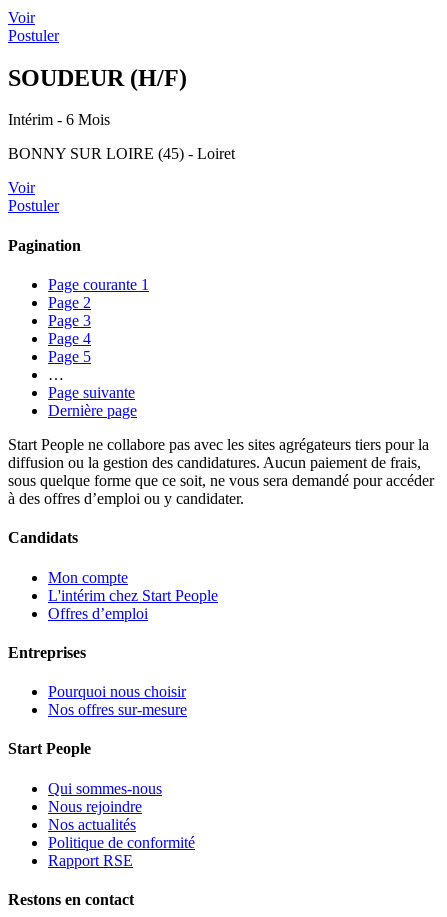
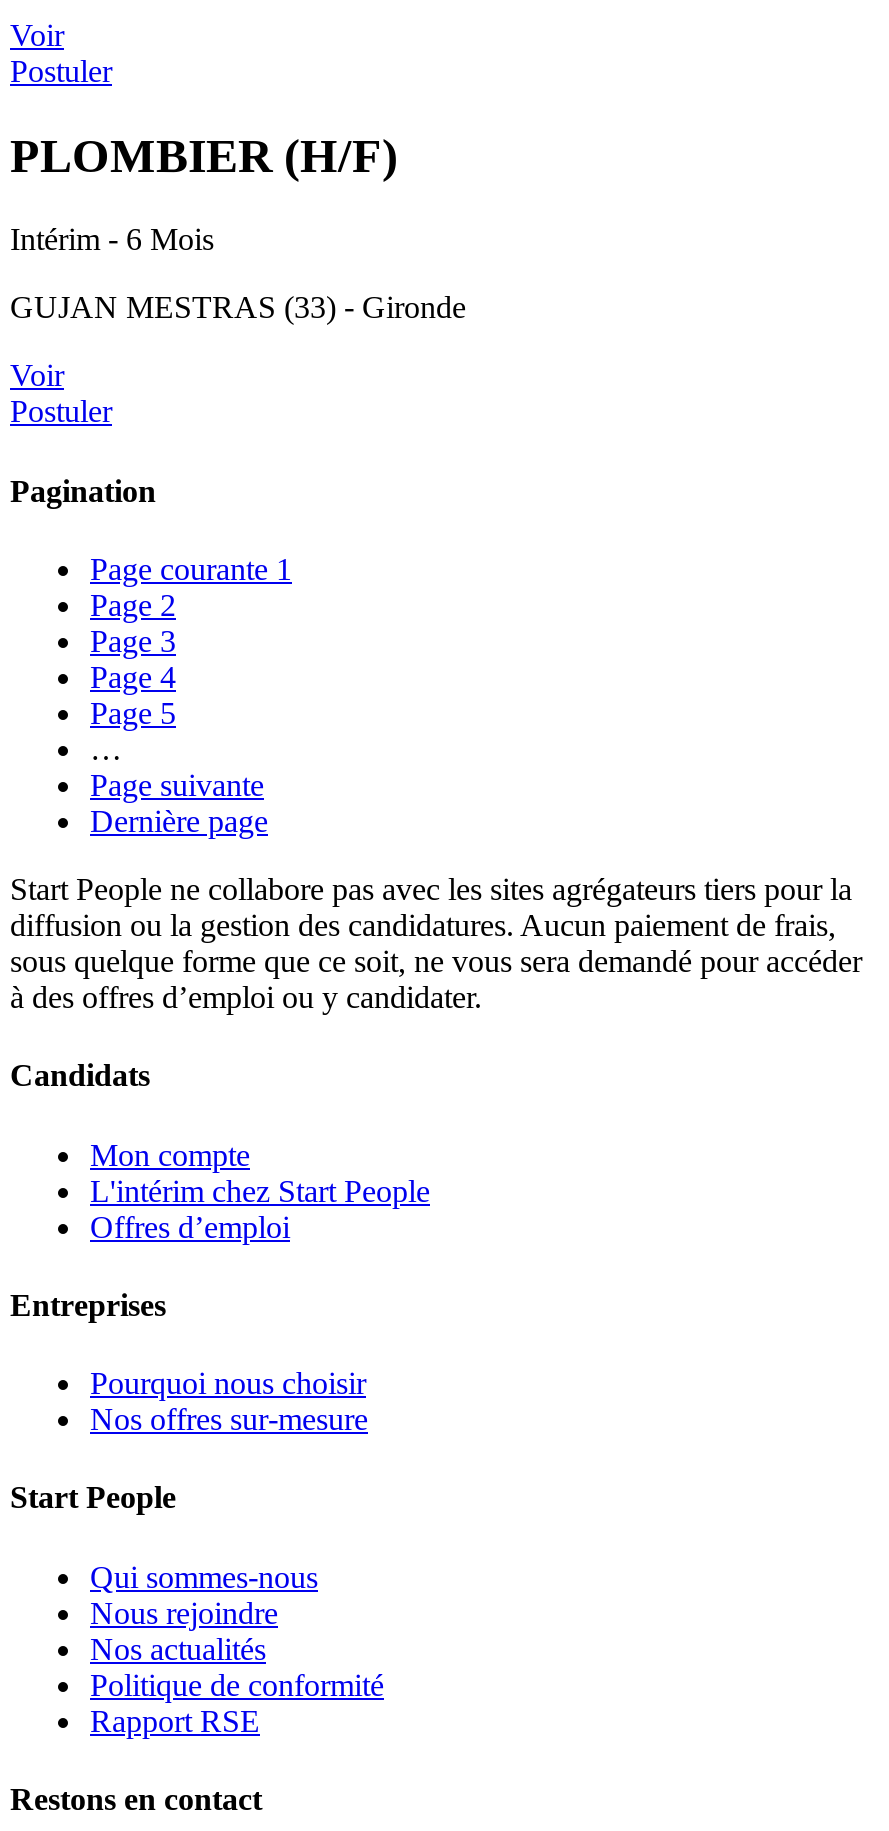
[8,64,187,90] SOUDEUR (H/F) -> [10,129,398,181] PLOMBIER (H/F)
[8,145,235,162] BONNY SUR LOIRE (45) - Loiret -> [10,291,466,325] GUJAN MESTRAS (33) - Gironde

